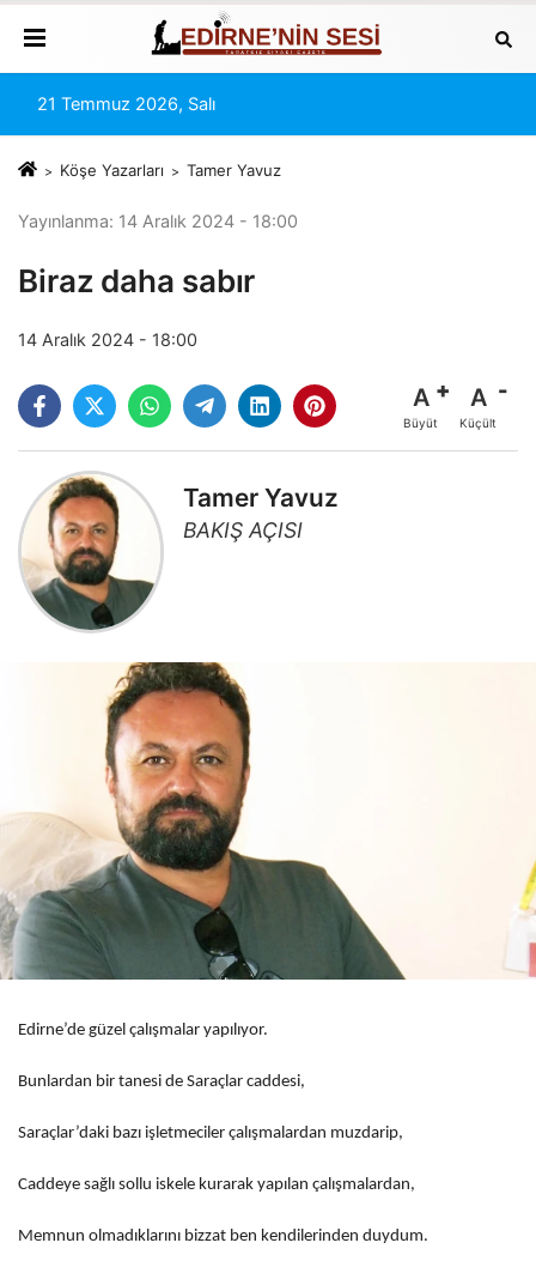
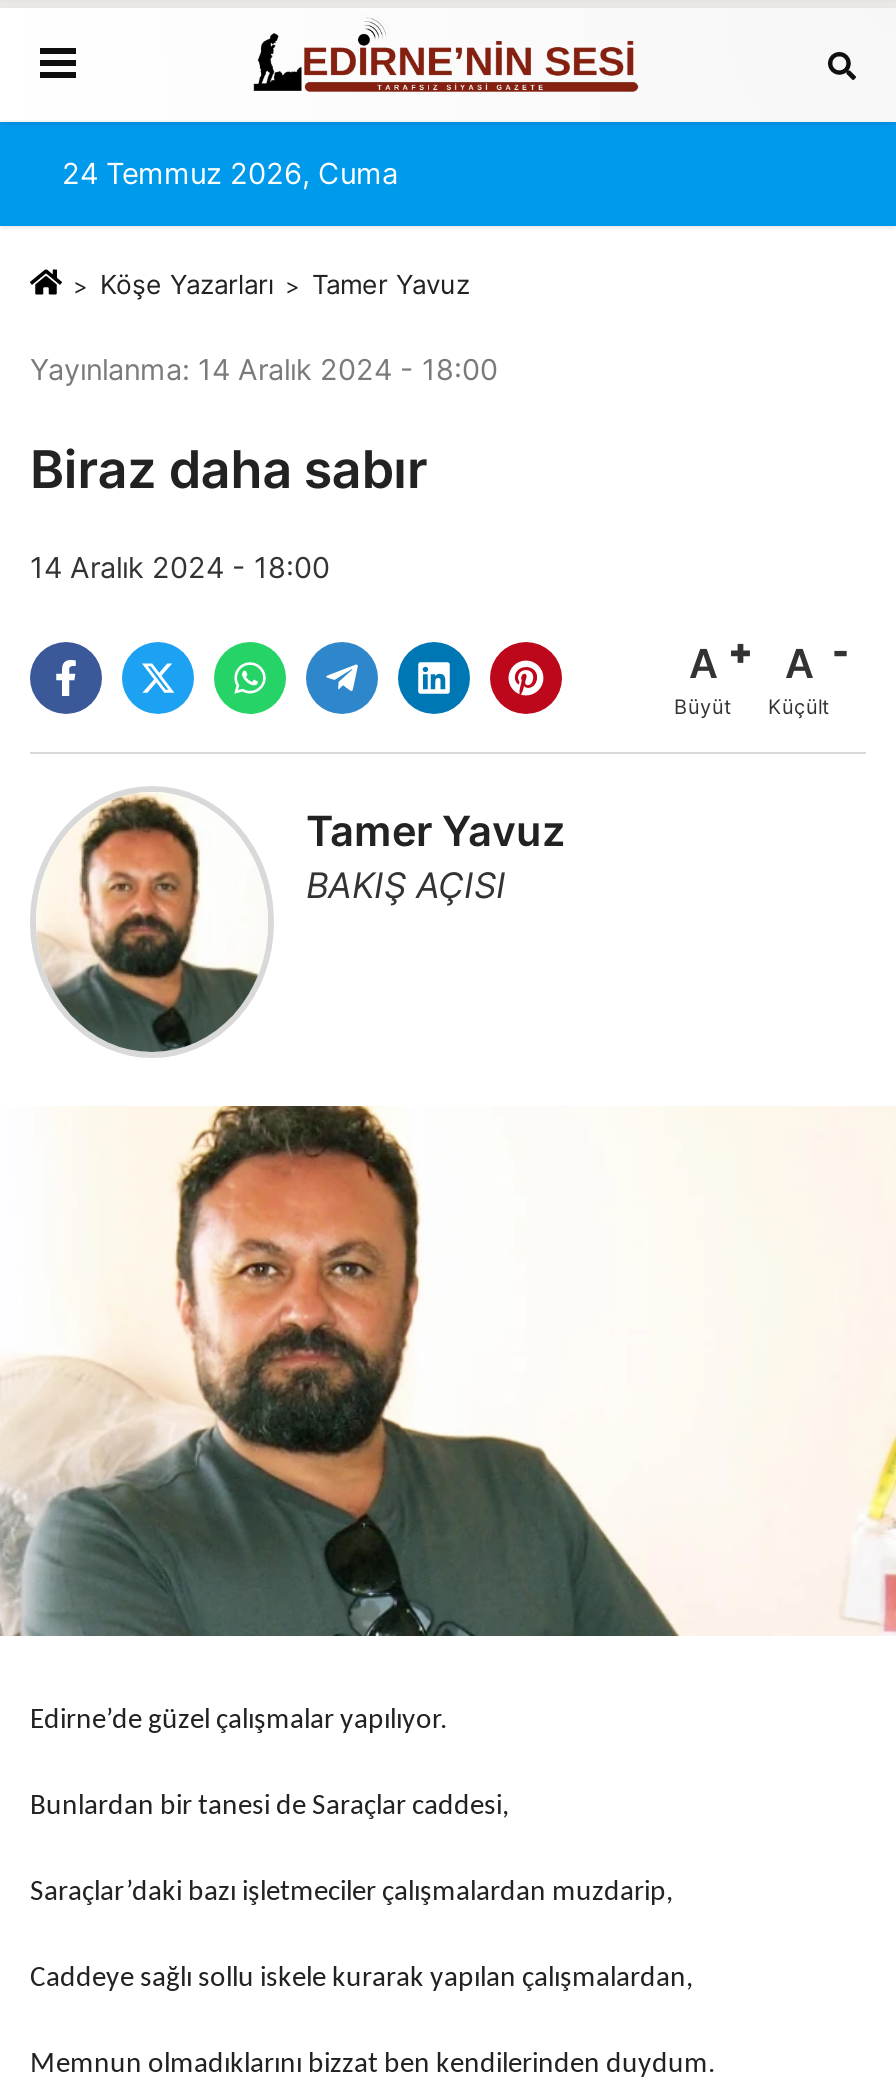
[37,93,215,115] 21 Temmuz 2026, Salı -> [62,156,398,192] 24 Temmuz 2026, Cuma

